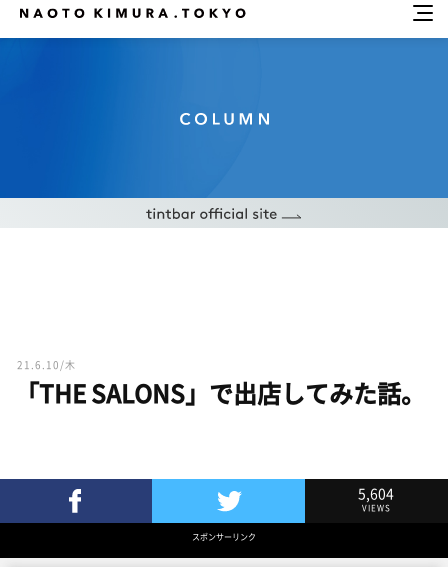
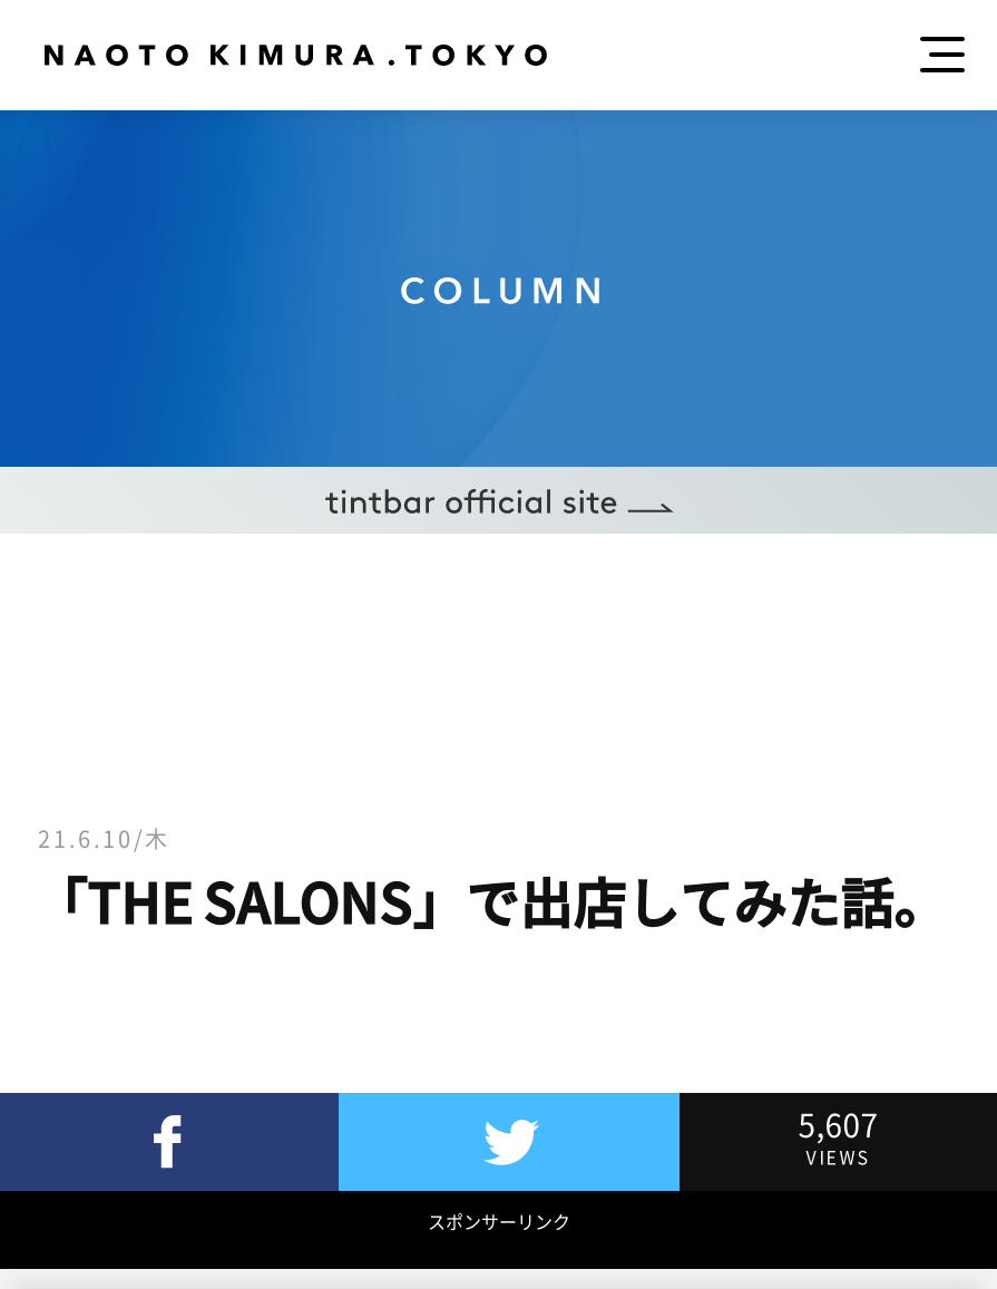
[358,487,394,501] 5,604 -> [798,1111,878,1142] 5,607

